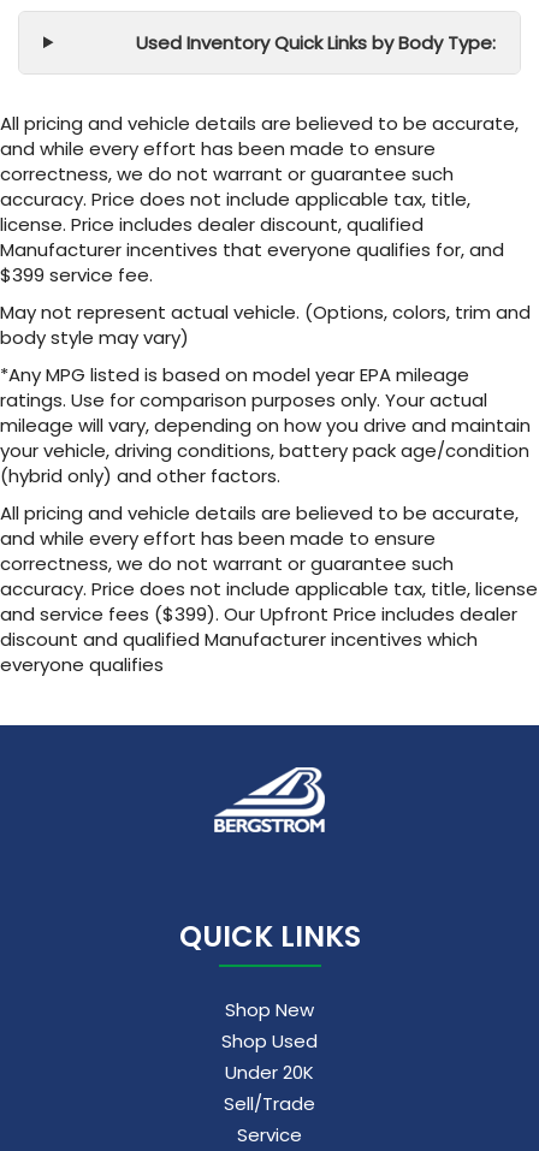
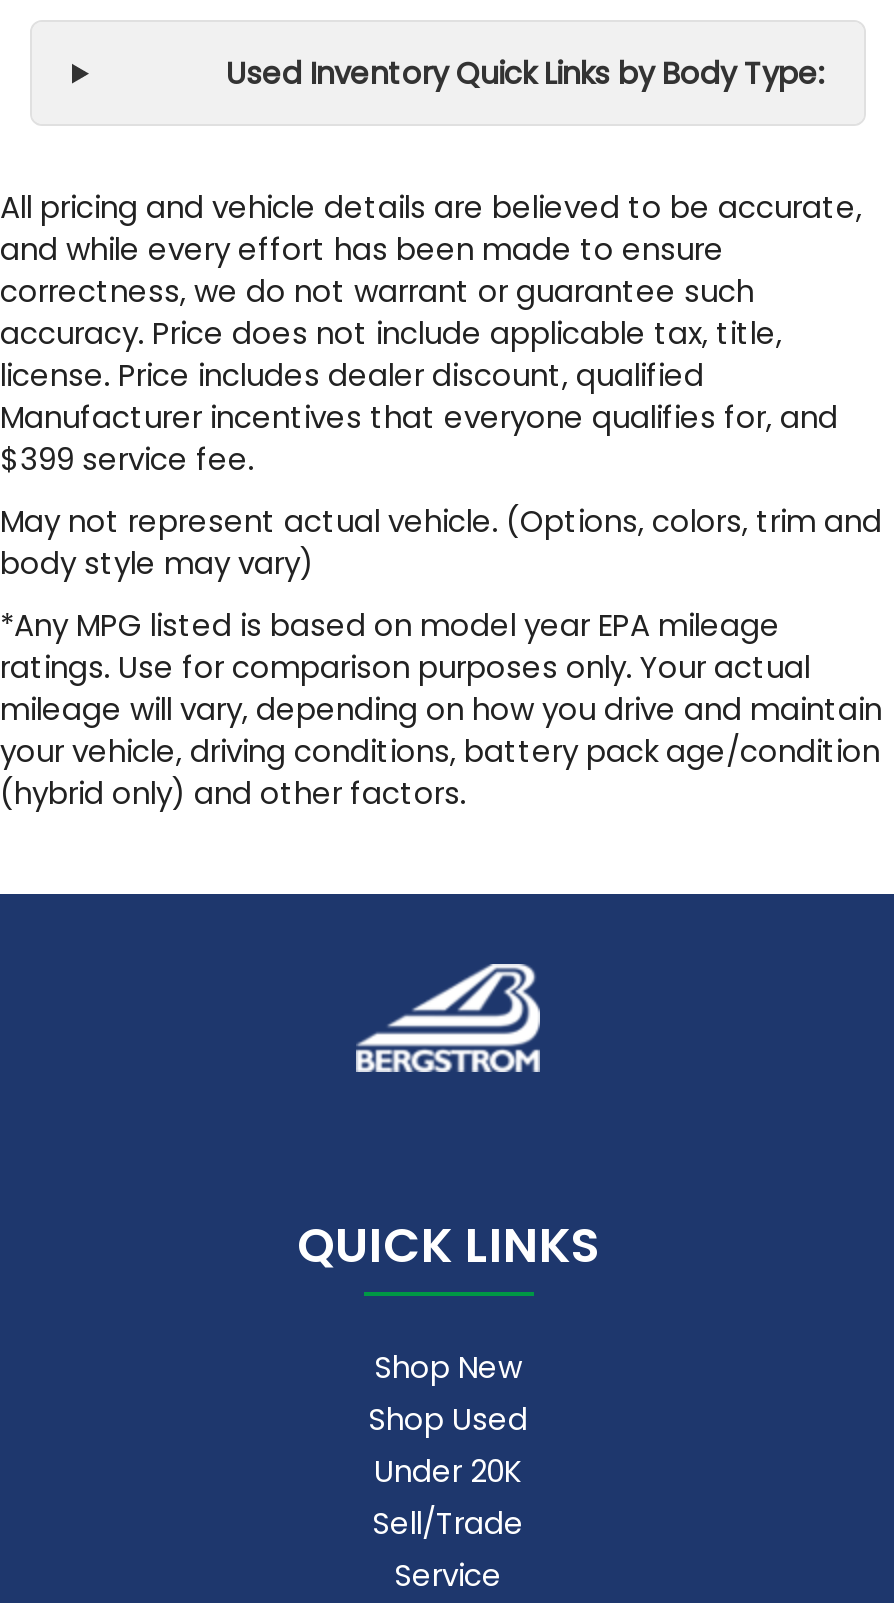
[0,500,538,677] All pricing and vehicle details are believed to be accurate, | and while every effort has been made to ensure | correctness, we do not warrant or guarantee such | accuracy. Price does not include applicable tax, title, license | and service fees ($399). Our Upfront Price includes dealer | discount and qualified Manufacturer incentives which | everyone qualifies -> none

